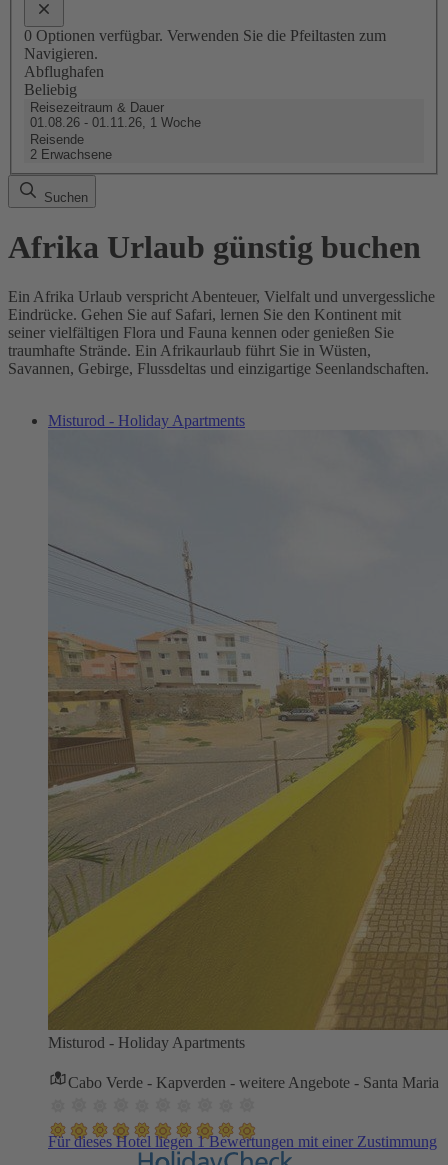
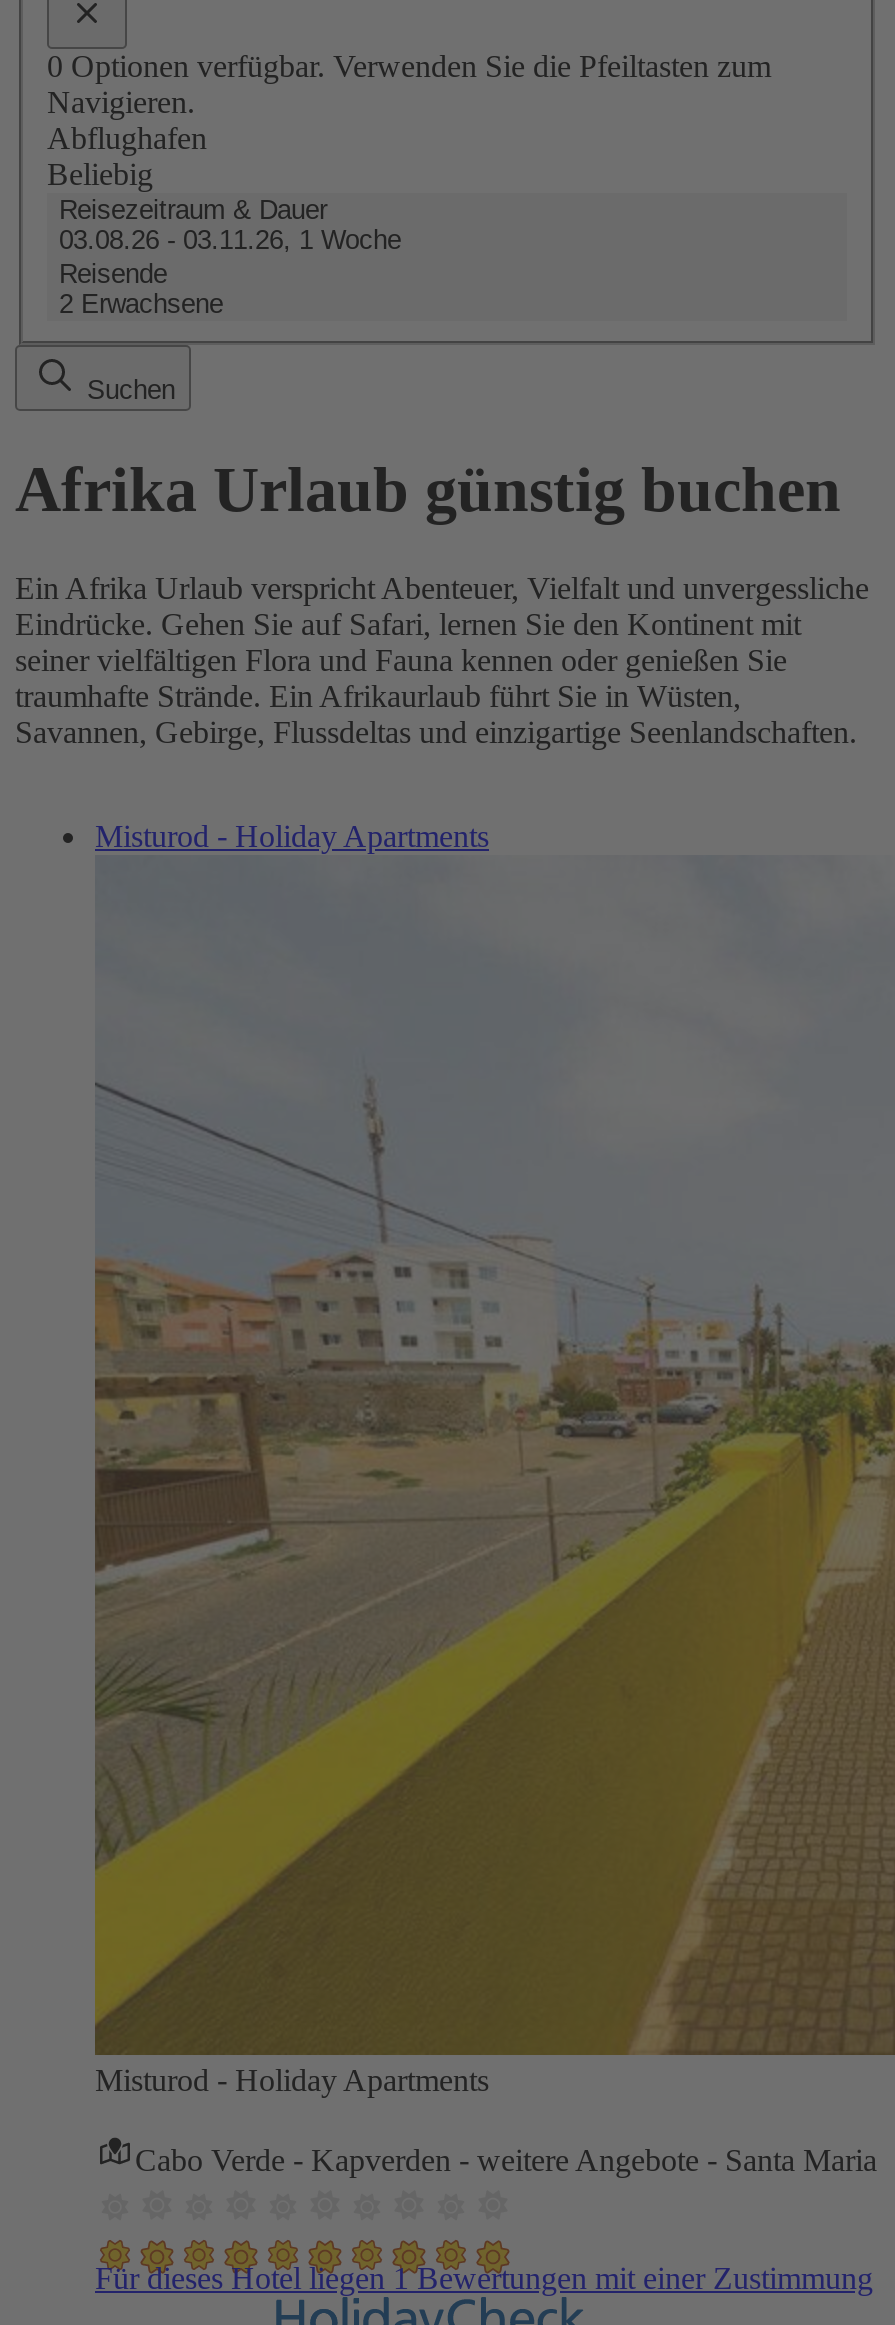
[30,115,201,130] 01.08.26 - 01.11.26, 1 Woche -> [59,225,401,255] 03.08.26 - 03.11.26, 1 Woche

